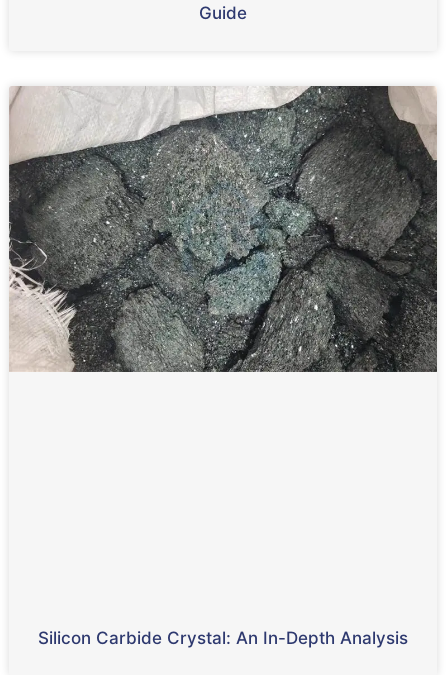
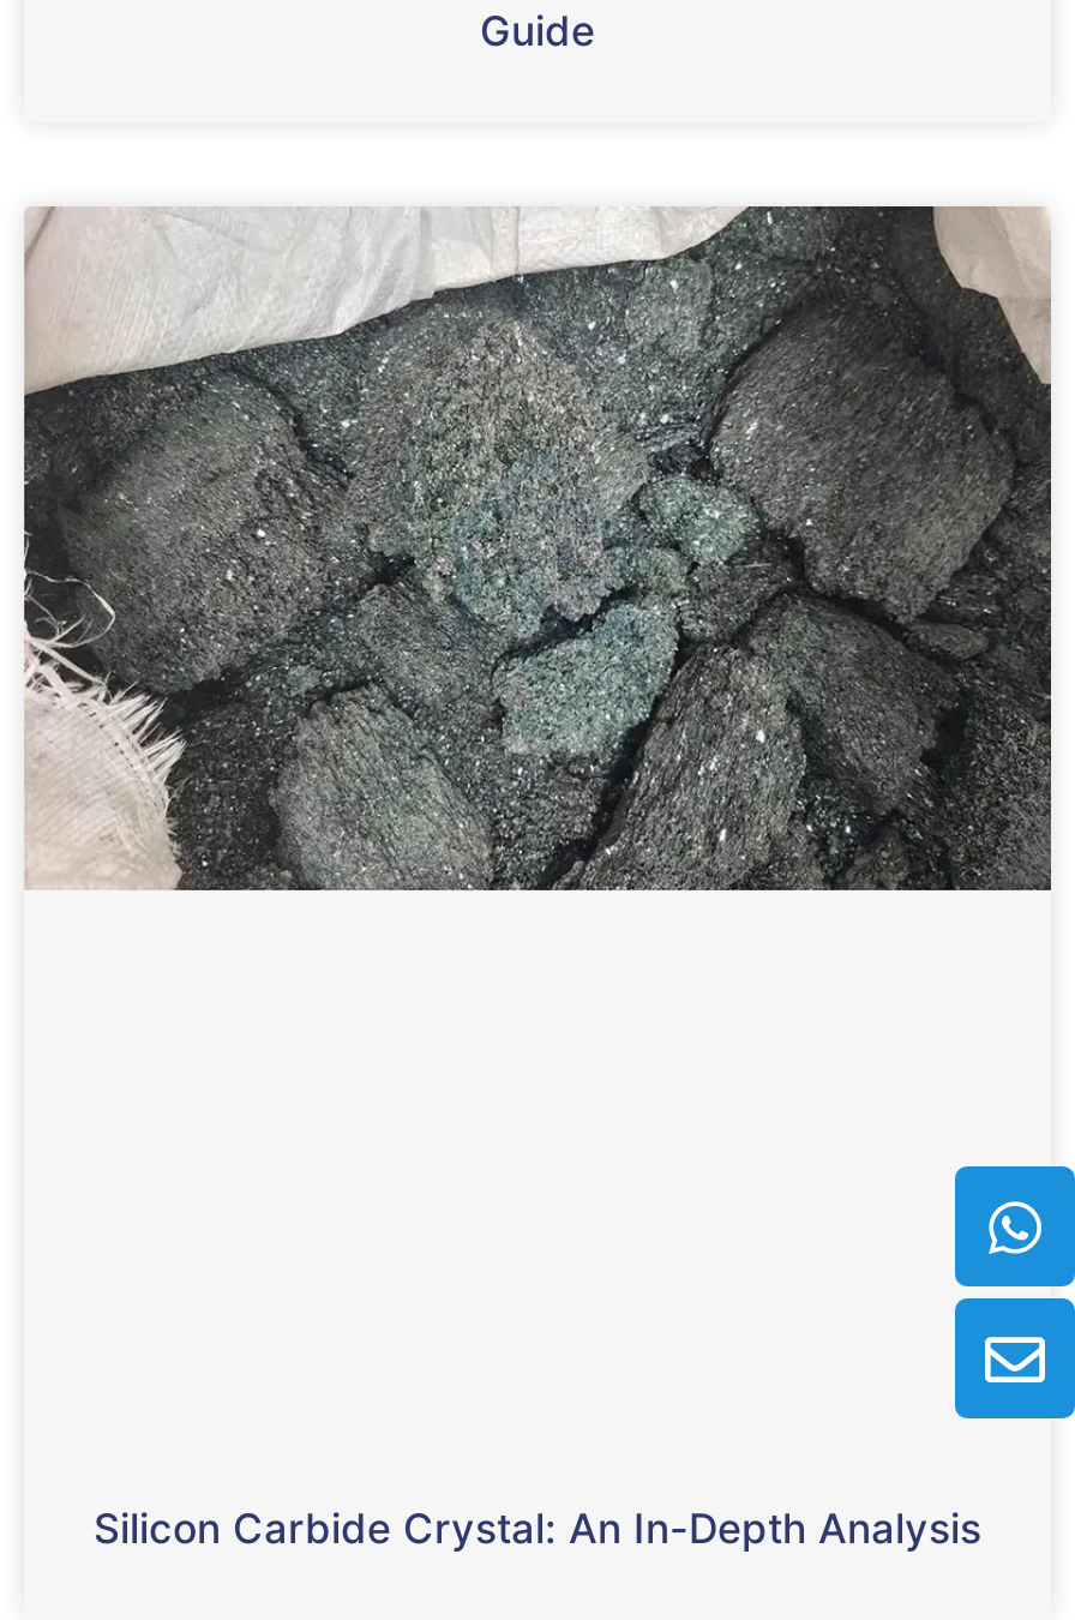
none -> [953,1164,1068,1421] [image]

